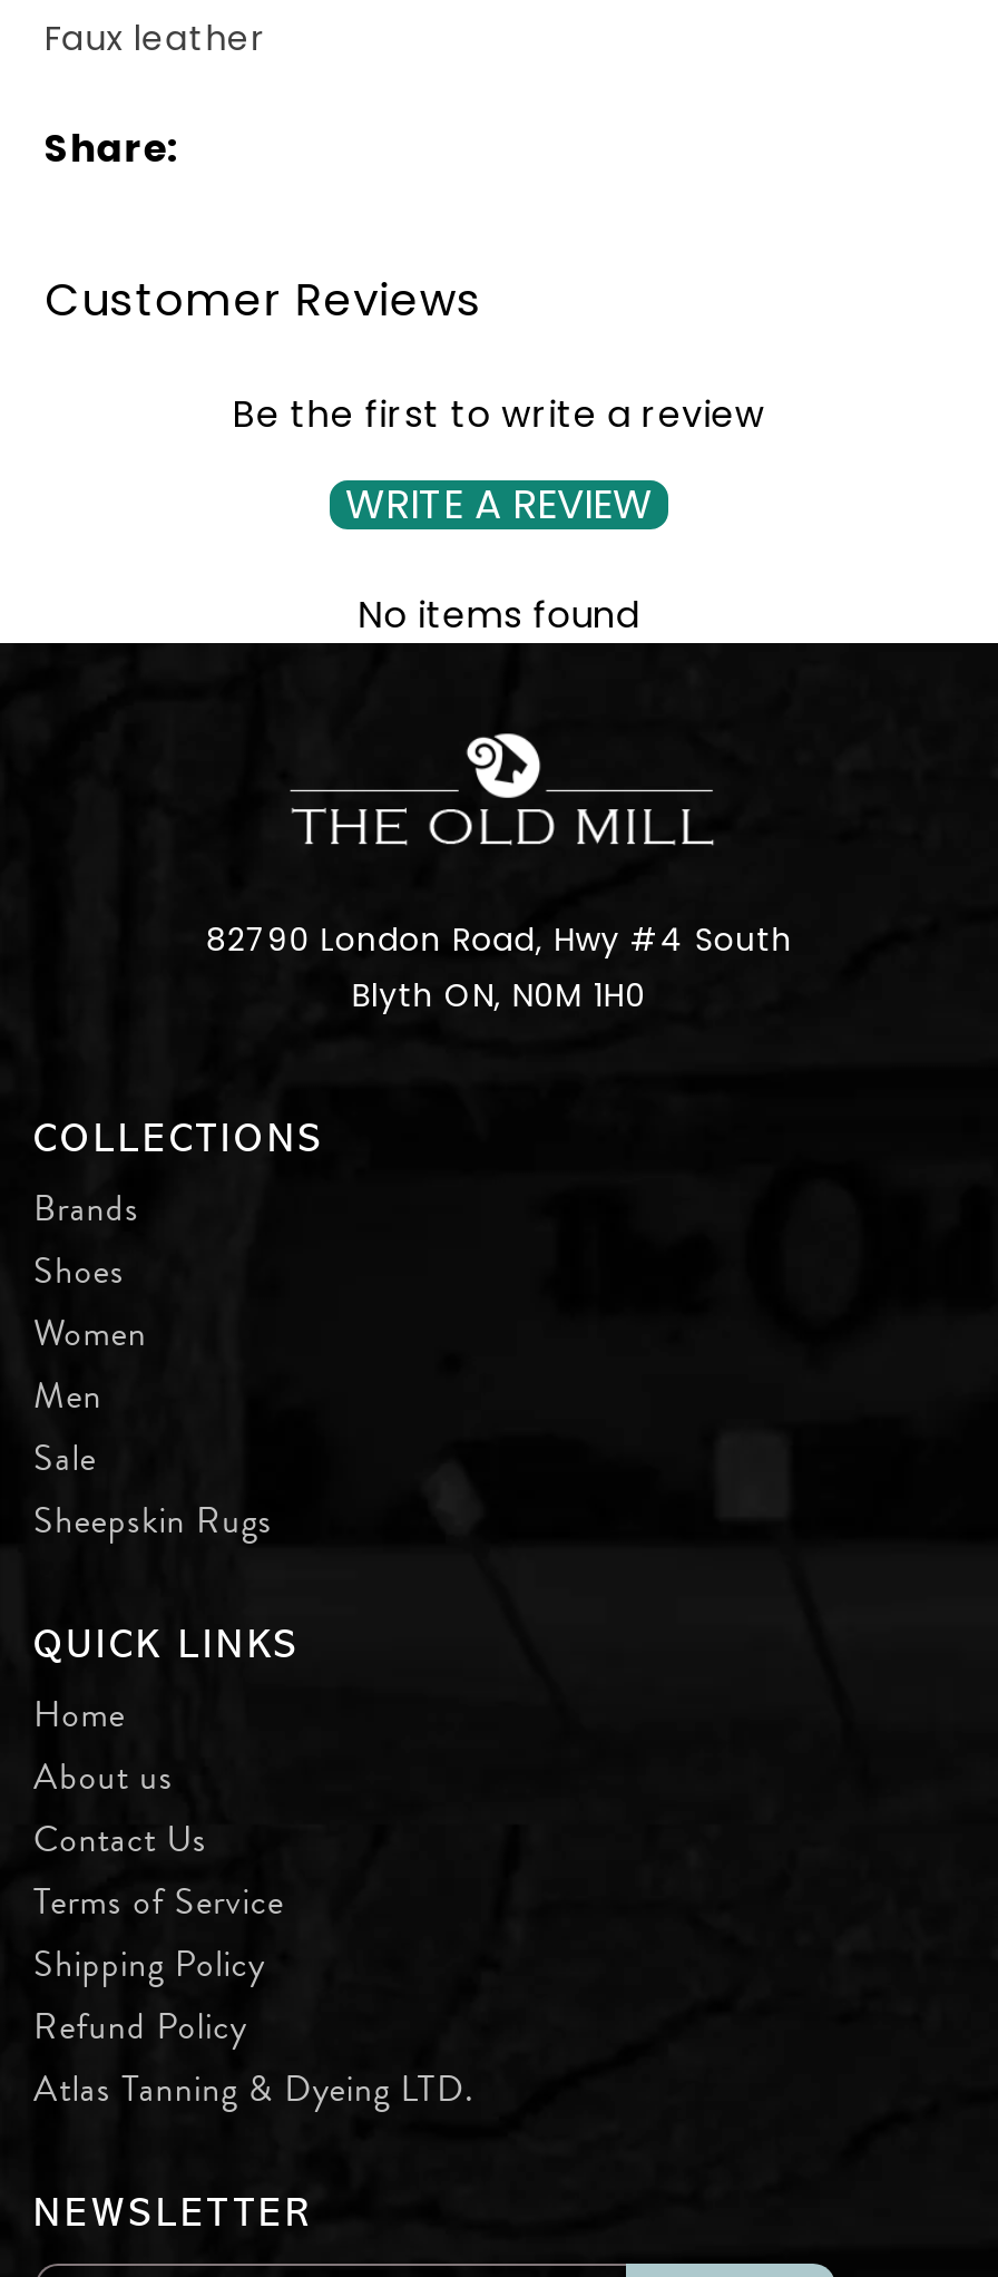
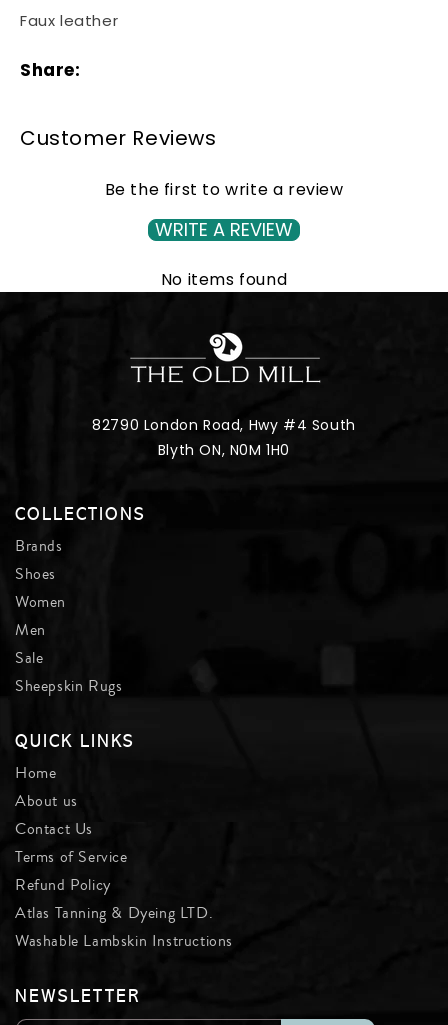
[33,1940,265,1989] Shipping Policy -> none
moved [33,2002,475,2114] -> [15,874,213,924]: Refund Policy | Atlas Tanning & Dyeing LTD.
none -> [15,930,233,952] Washable Lambskin Instructions

